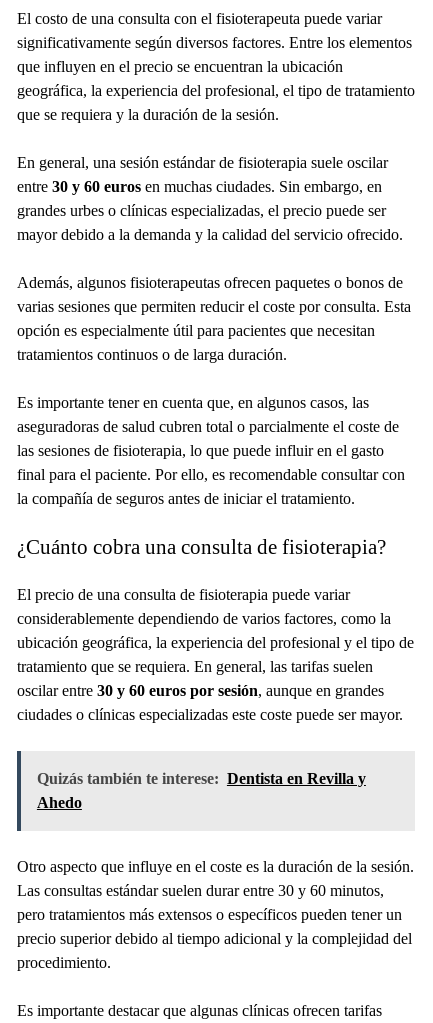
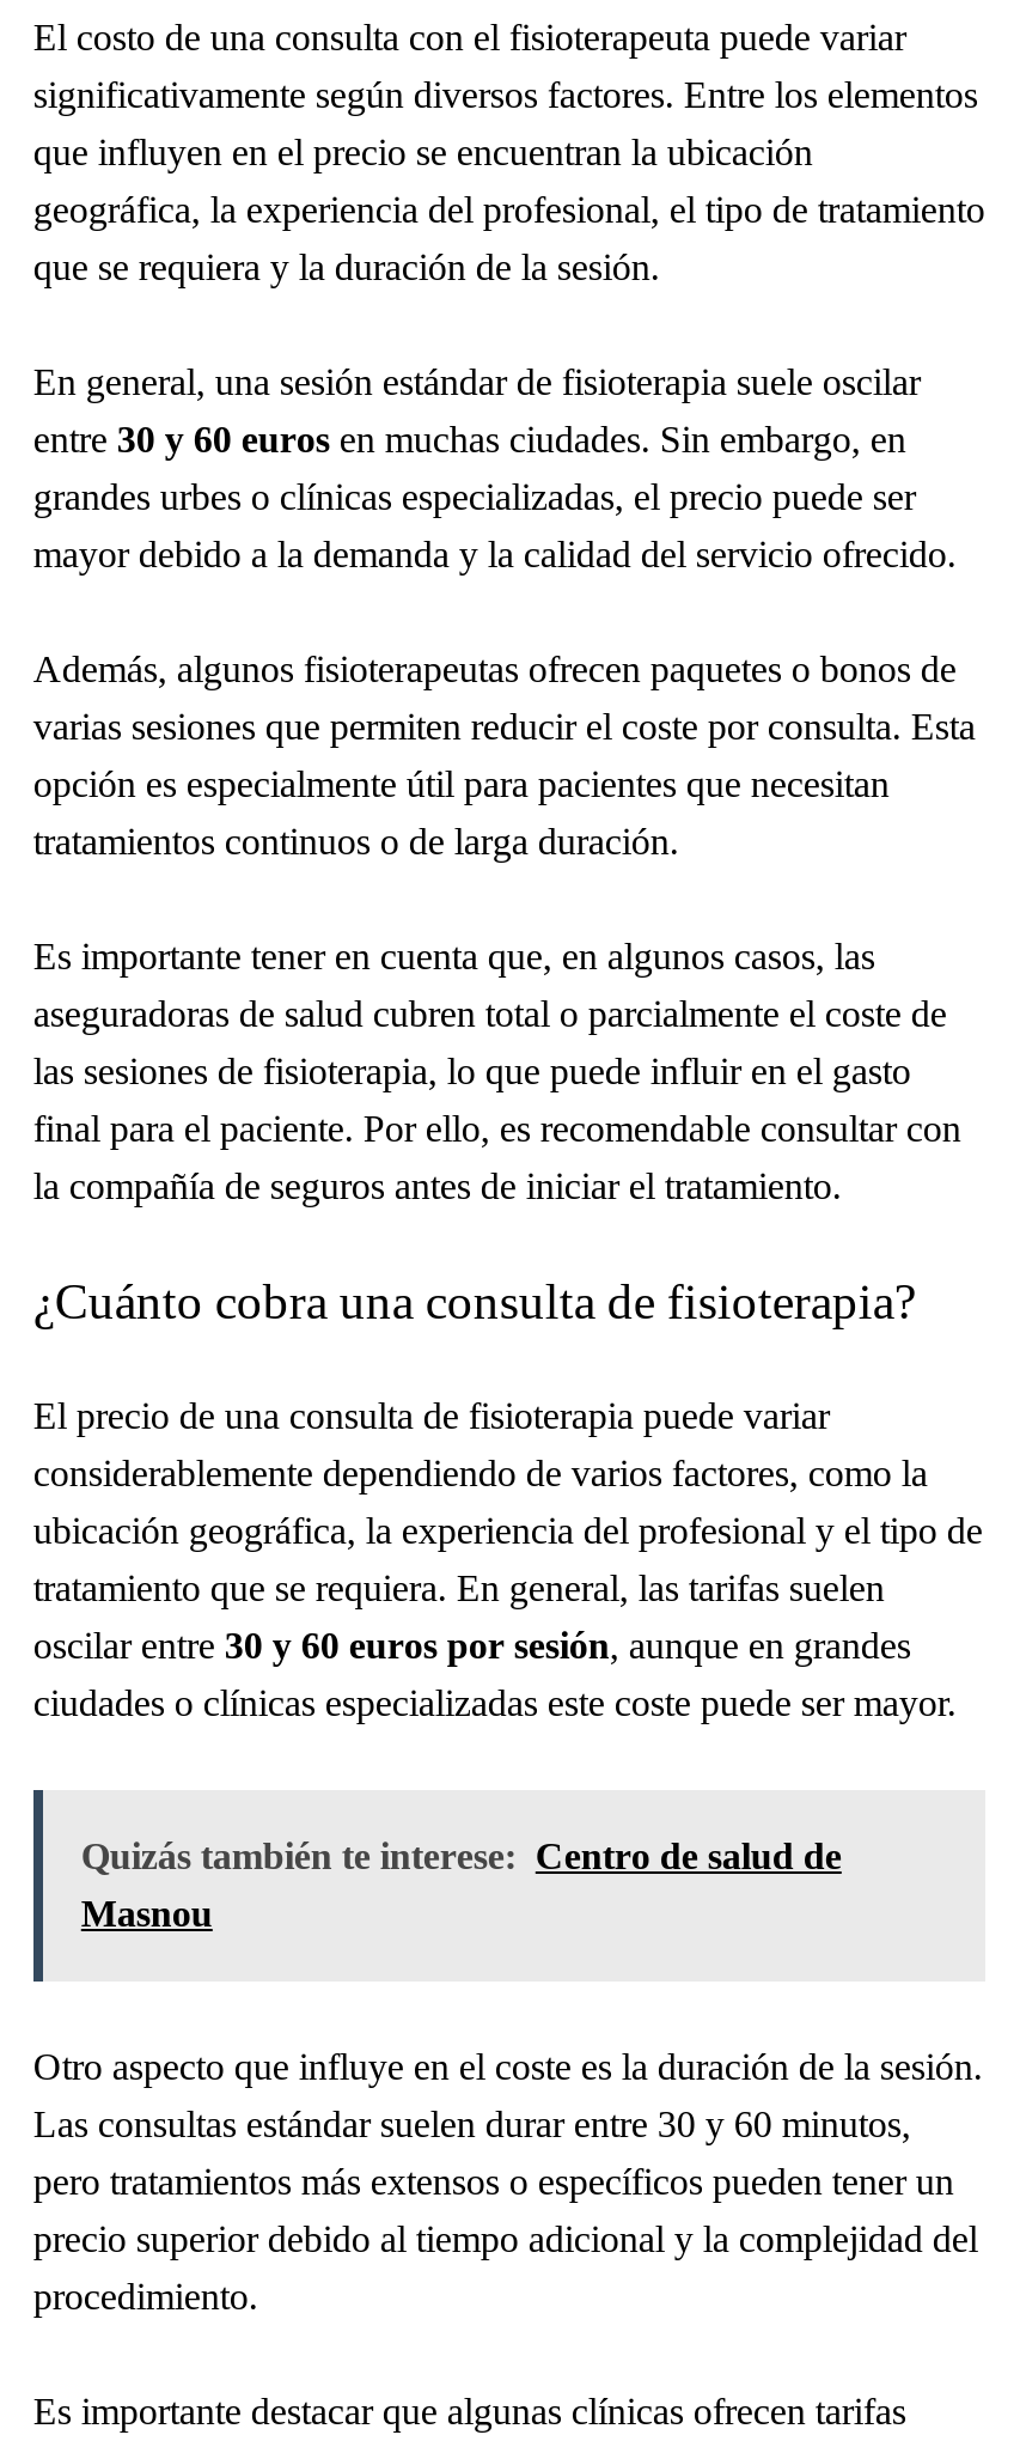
[37,770,366,811] Quizás también te interese: Dentista en Revilla y | Ahedo -> [81,1836,842,1934] Quizás también te interese: Centro de salud de | Masnou

